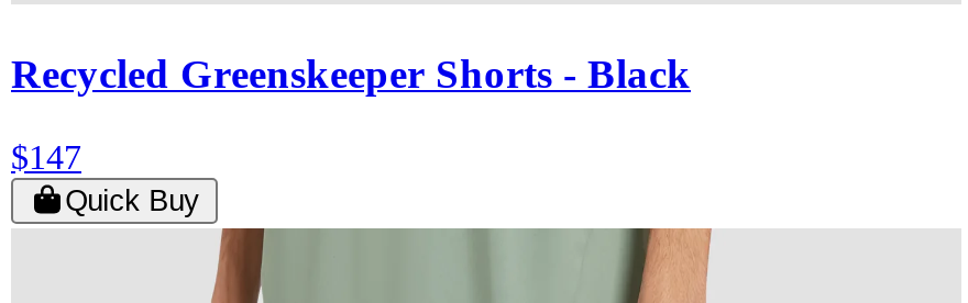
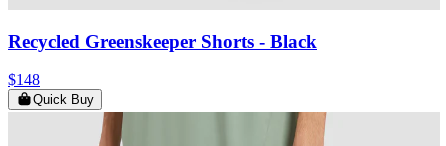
[11,139,81,176] $147 -> [8,71,40,88] $148

